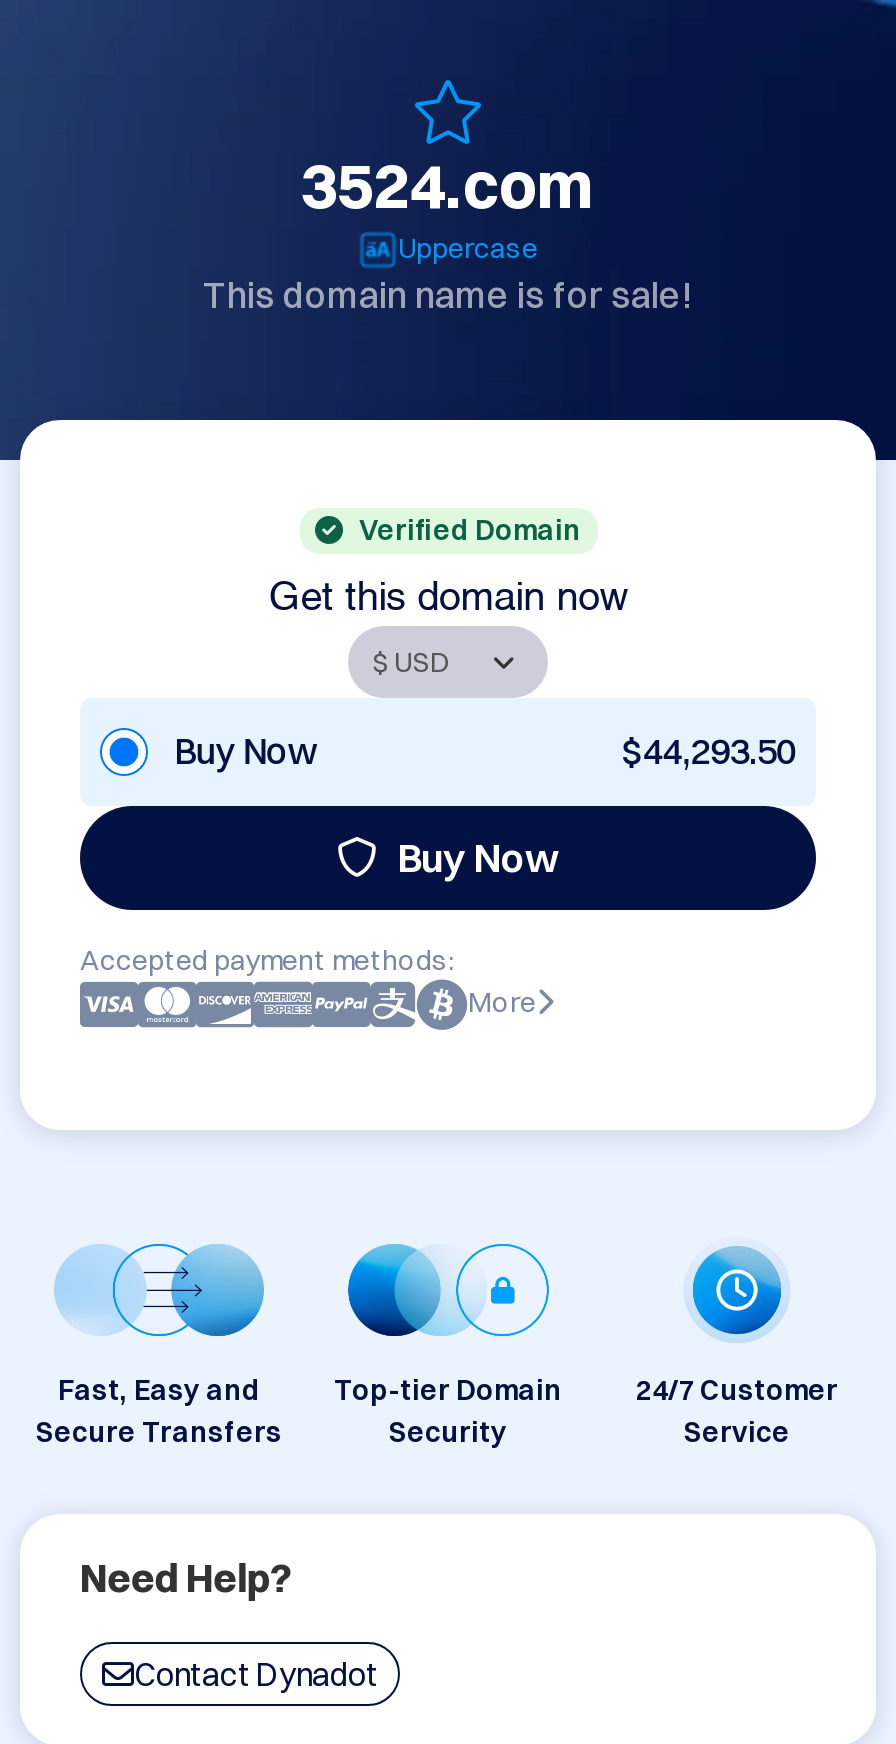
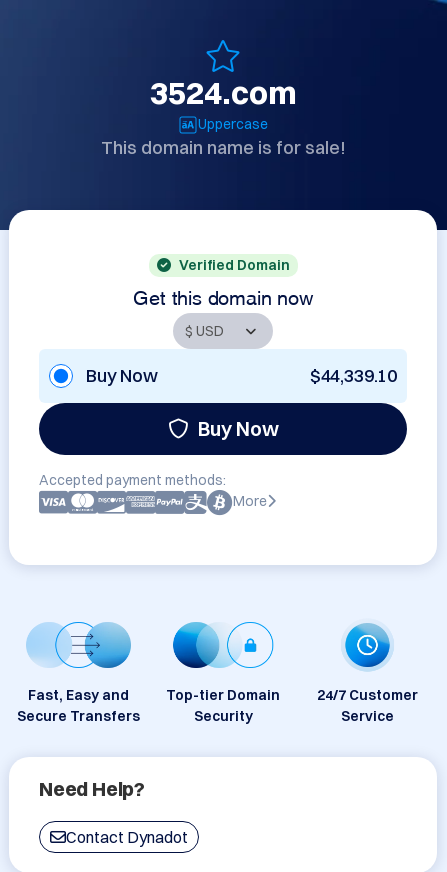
[622,728,796,774] $44,293.50 -> [310,364,397,387] $44,339.10

